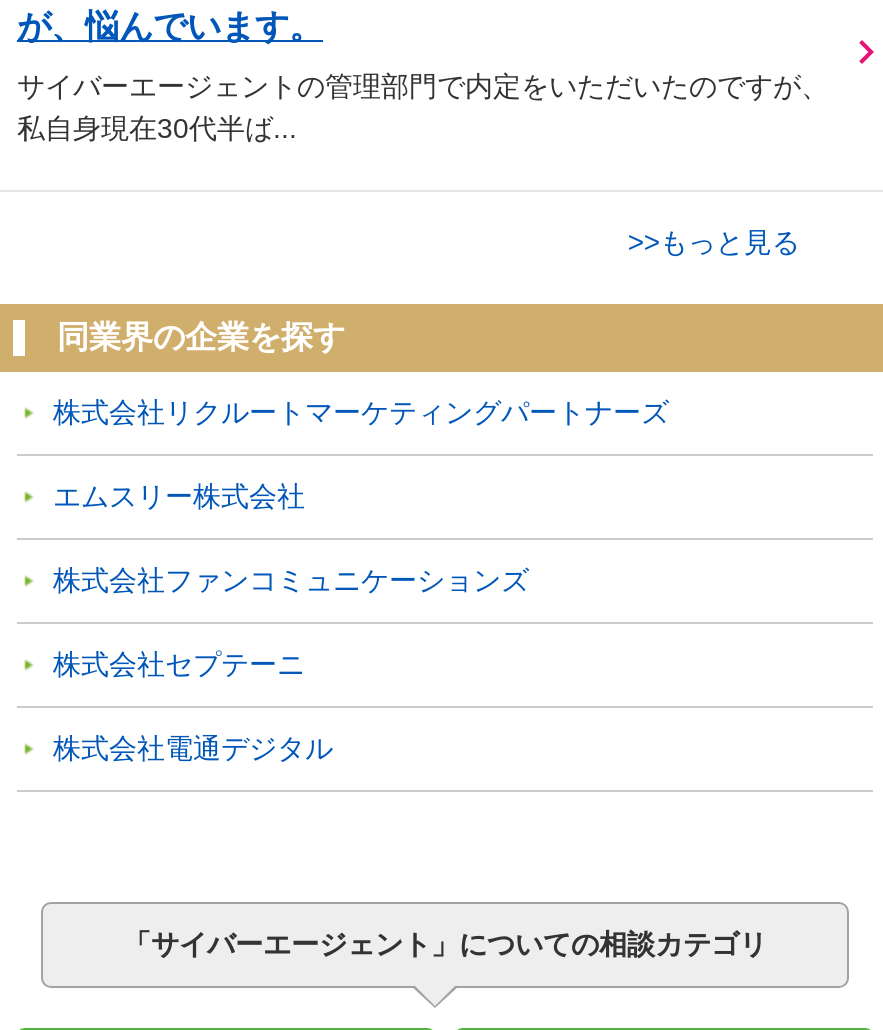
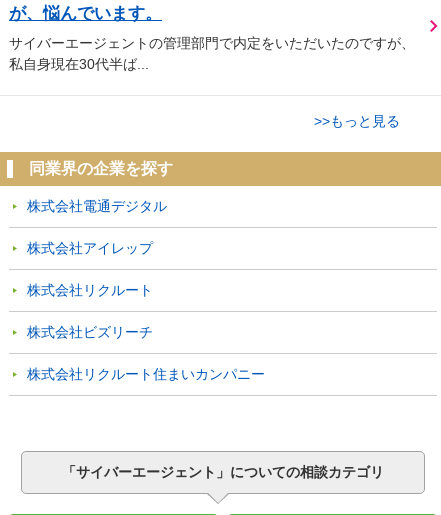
[53,397,669,681] 株式会社リクルートマーケティングパートナーズ | エムスリー株式会社 | 株式会社ファンコミュニケーションズ | 株式会社セプテーニ -> none
moved [53,733,333,765] -> [27,198,167,214]: 株式会社電通デジタル
none -> [27,240,265,382] 株式会社アイレップ | 株式会社リクルート | 株式会社ビズリーチ | 株式会社リクルート住まいカンパニー

